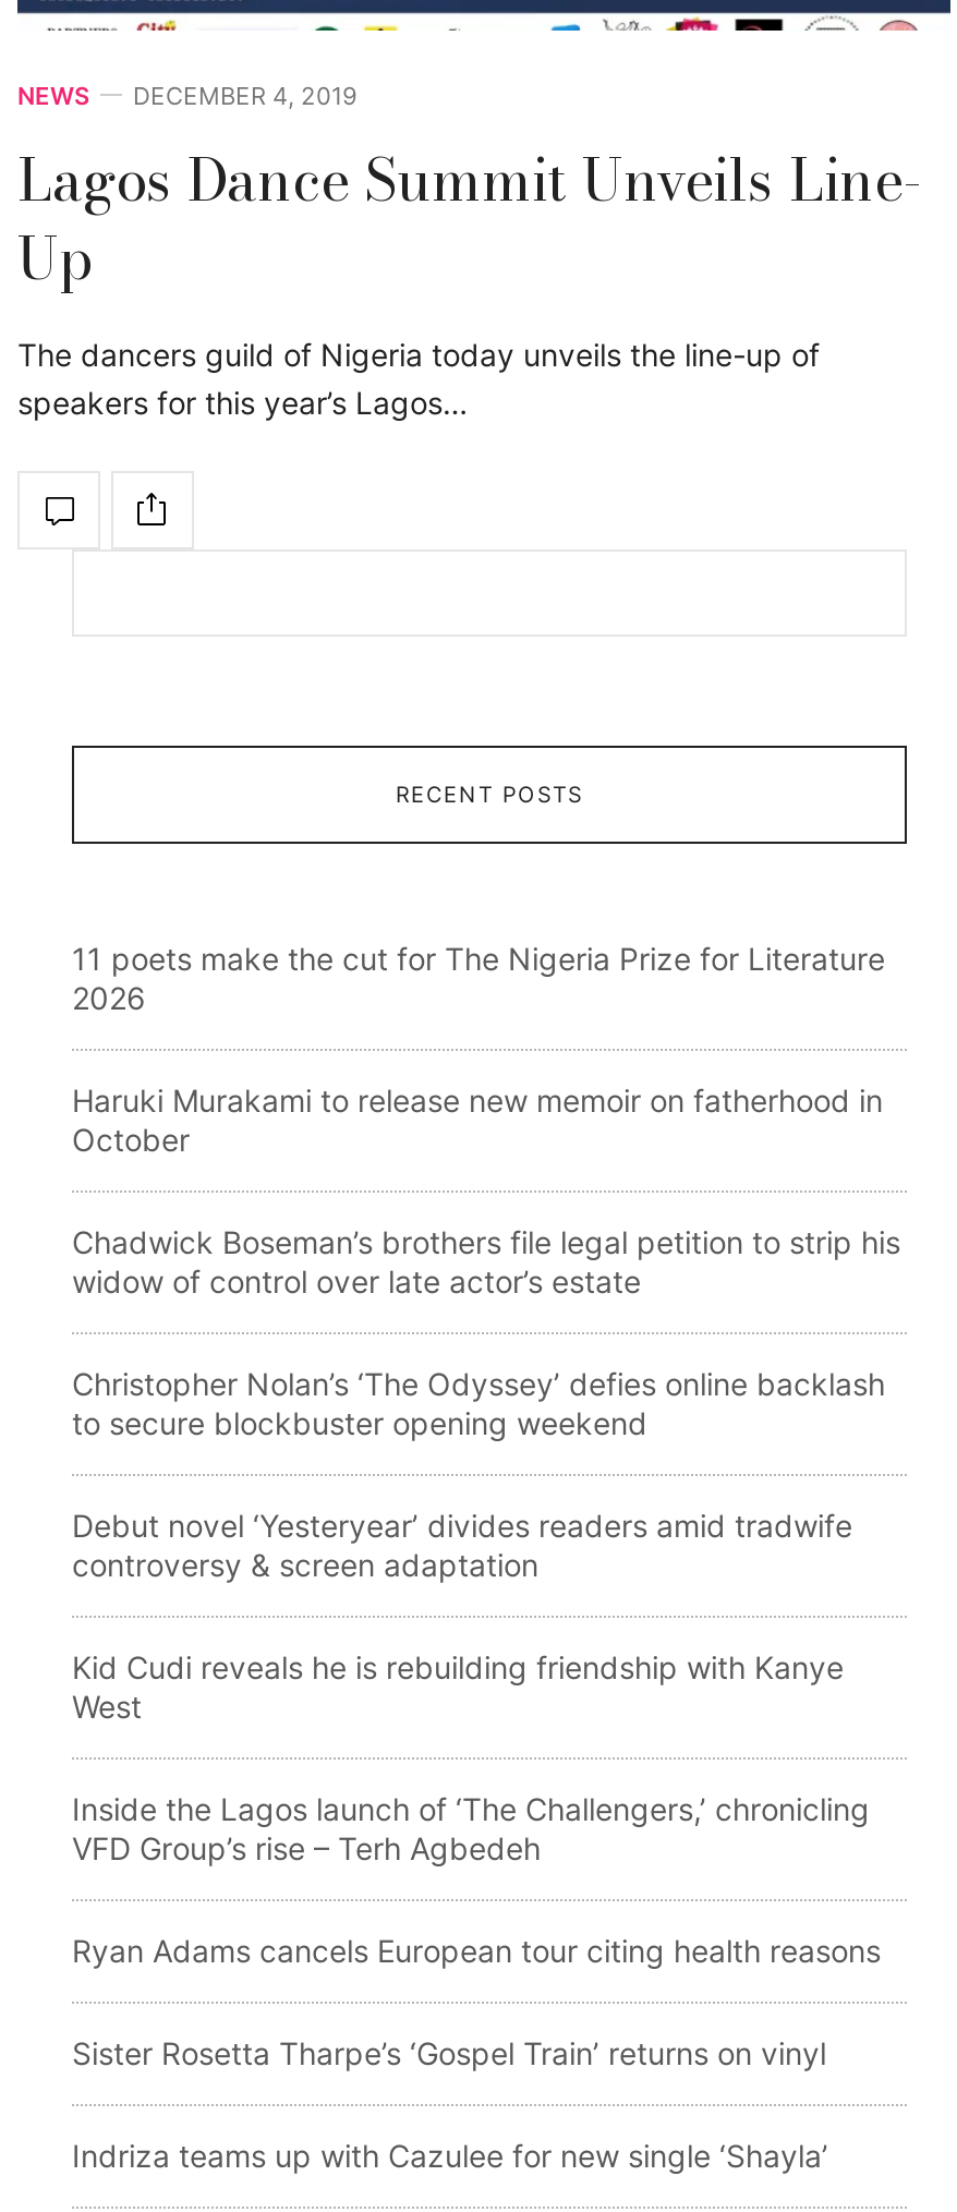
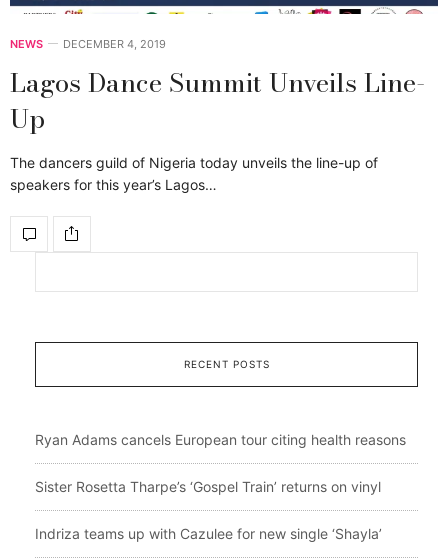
[72,940,900,1866] 11 poets make the cut for The Nigeria Prize for Literature | 2026 | Haruki Murakami to release new memoir on fatherhood in | October | Chadwick Boseman’s brothers file legal petition to strip his | widow of control over late actor’s estate | Christopher Nolan’s ‘The Odyssey’ defies online backlash | to secure blockbuster opening weekend | Debut novel ‘Yesteryear’ divides readers amid tradwife | controversy & screen adaptation | Kid Cudi reveals he is rebuilding friendship with Kanye | West | Inside the Lagos launch of ‘The Challengers,’ chronicling | VFD Group’s rise – Terh Agbedeh -> none

